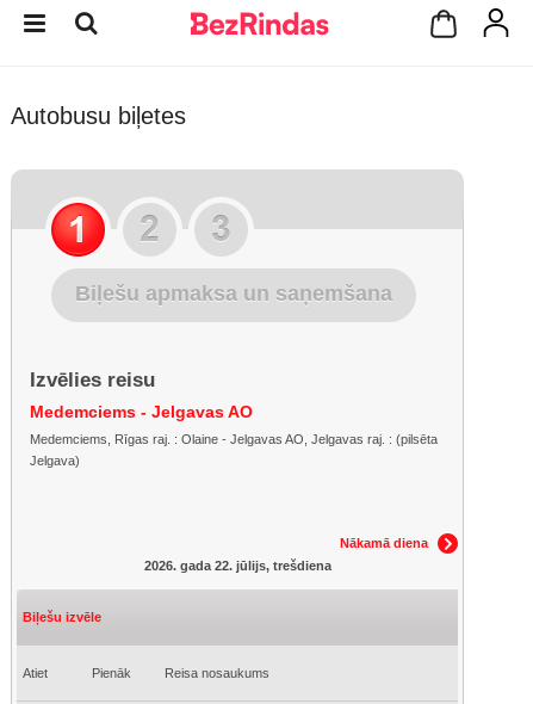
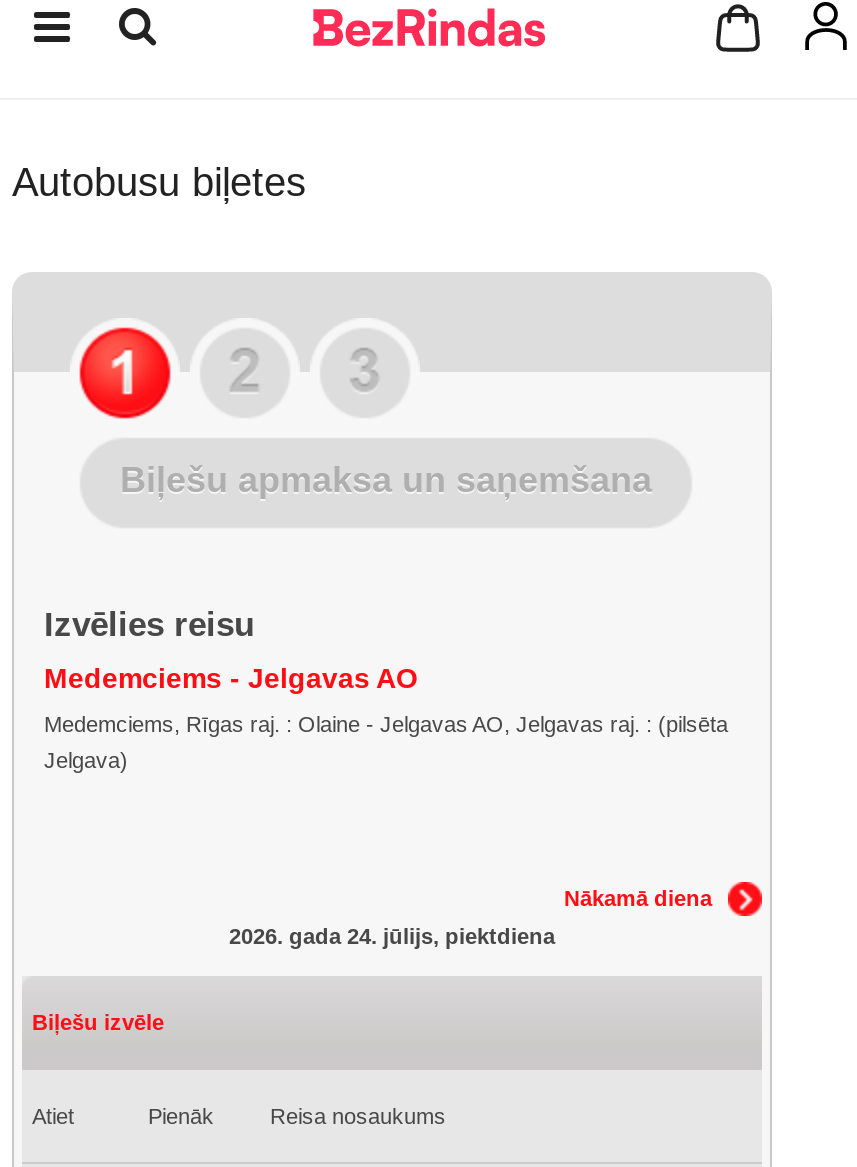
[144,558,331,573] 2026. gada 22. jūlijs, trešdiena -> [229,924,555,948] 2026. gada 24. jūlijs, piektdiena

